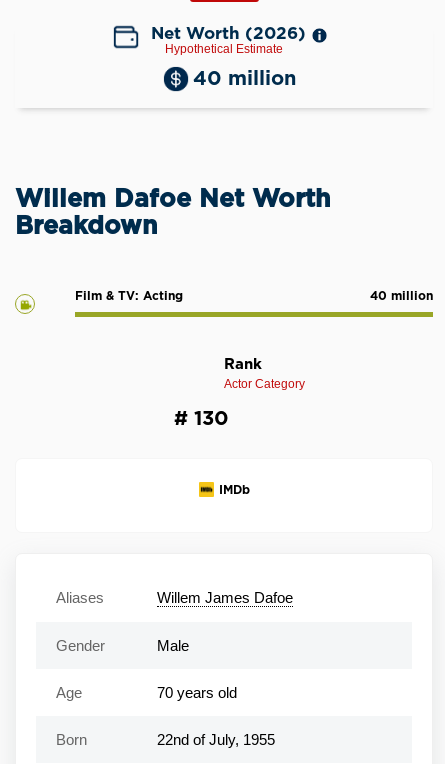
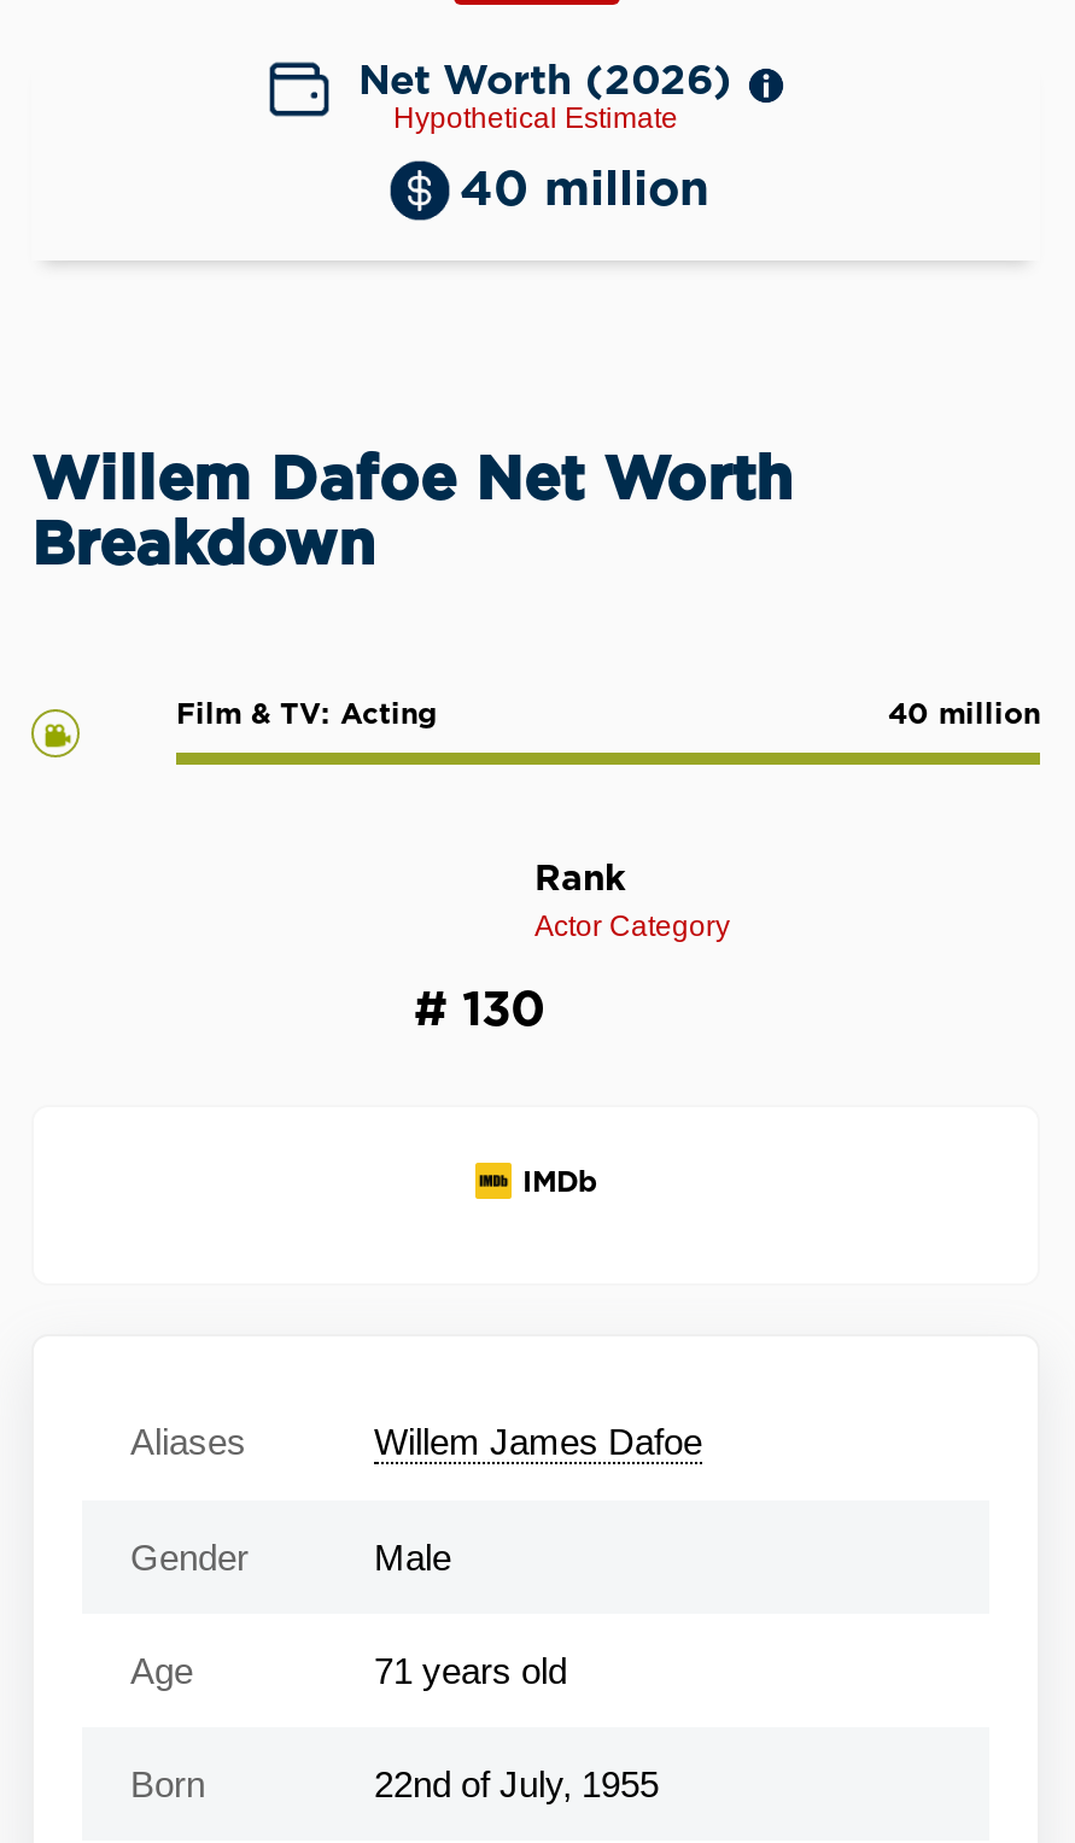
[157,683,237,700] 70 years old -> [374,1649,567,1690] 71 years old

